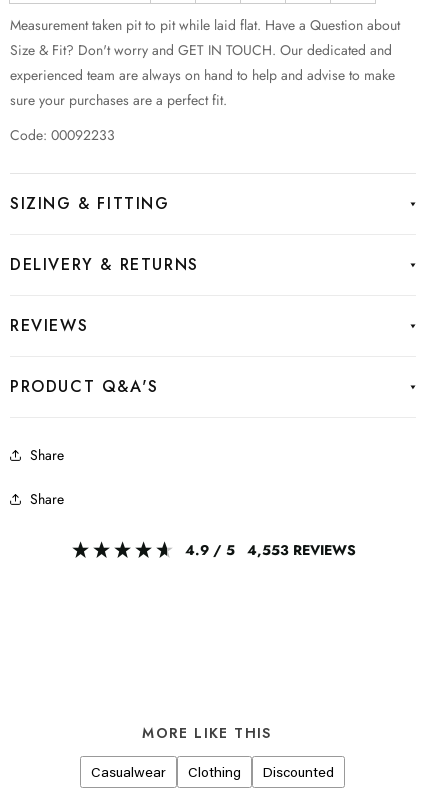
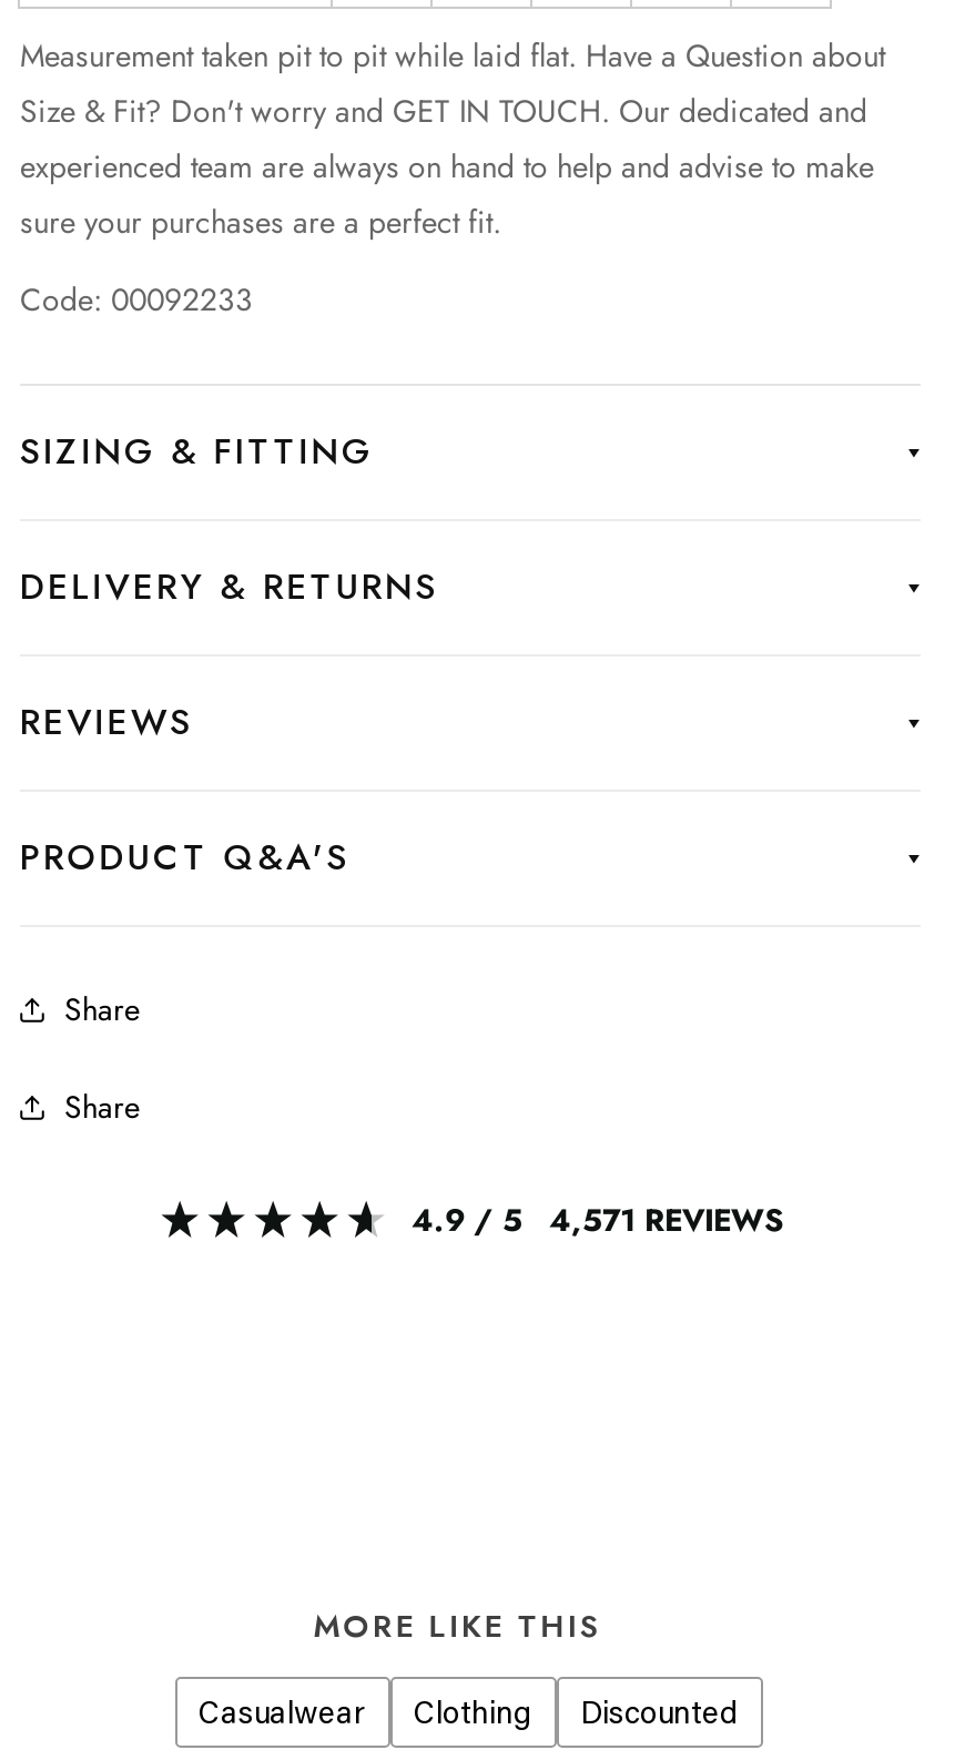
[185,540,356,560] 4.9 / 5 4,553 REVIEWS -> [412,1198,784,1242] 4.9 / 5 4,571 REVIEWS

